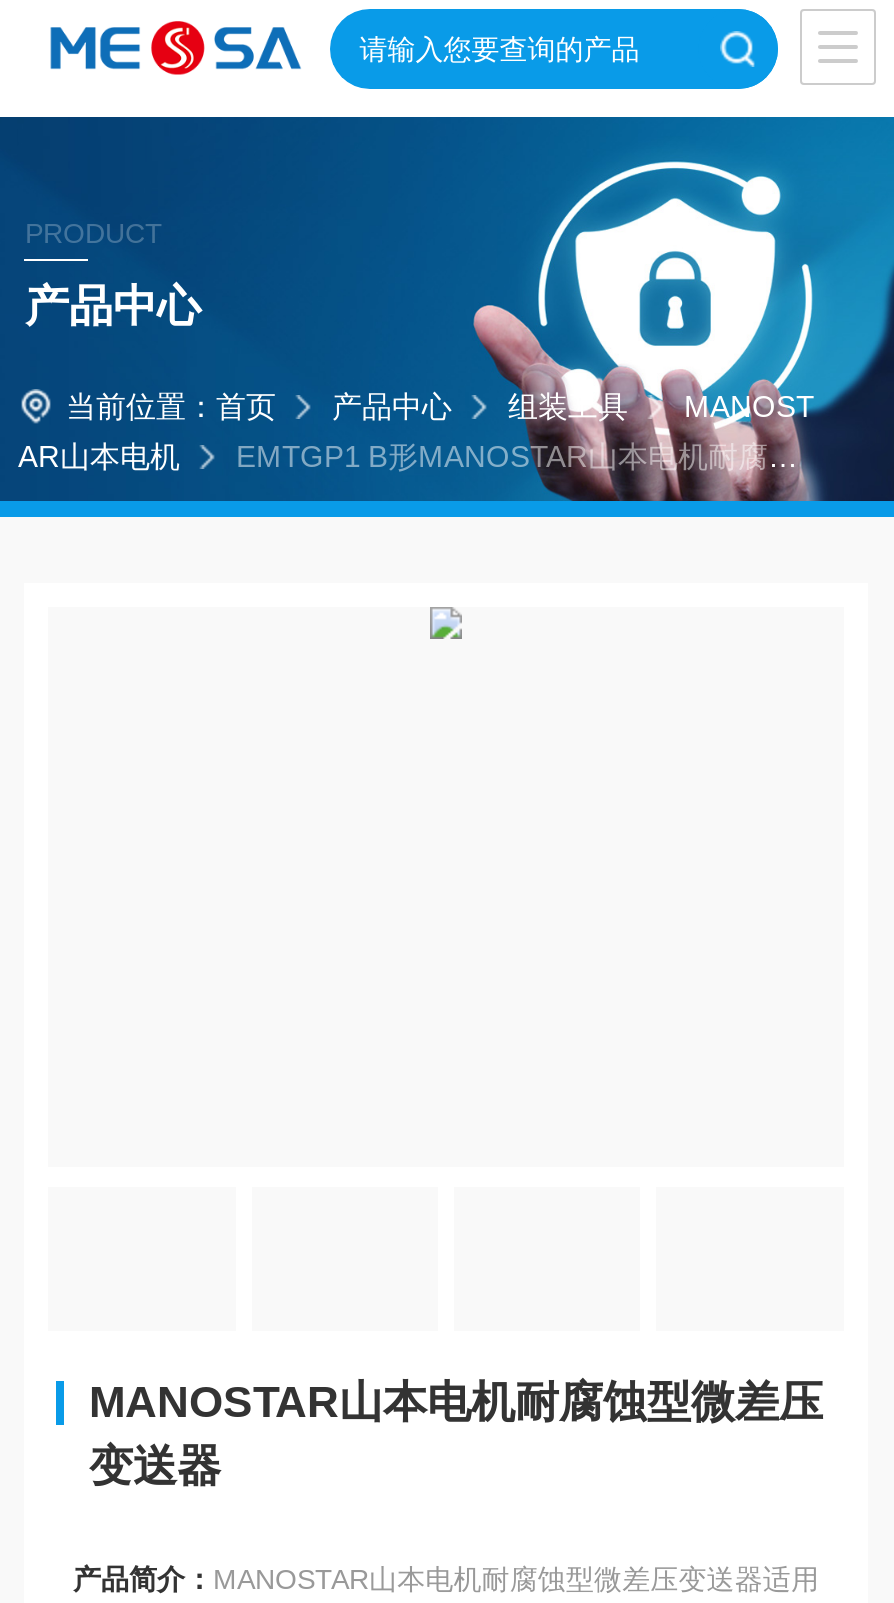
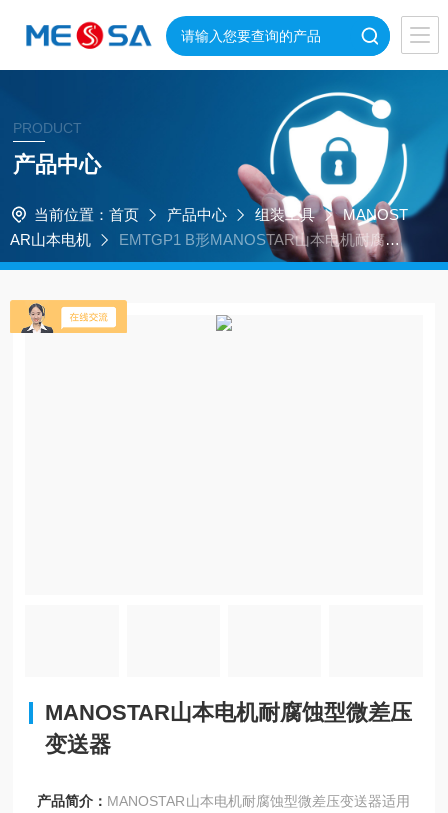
none -> [9,299,128,334] [image]

